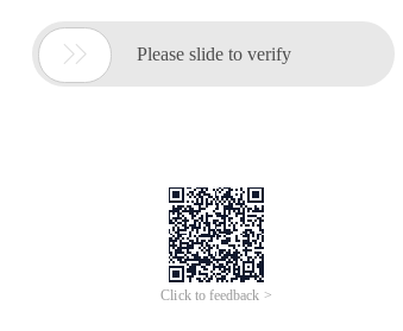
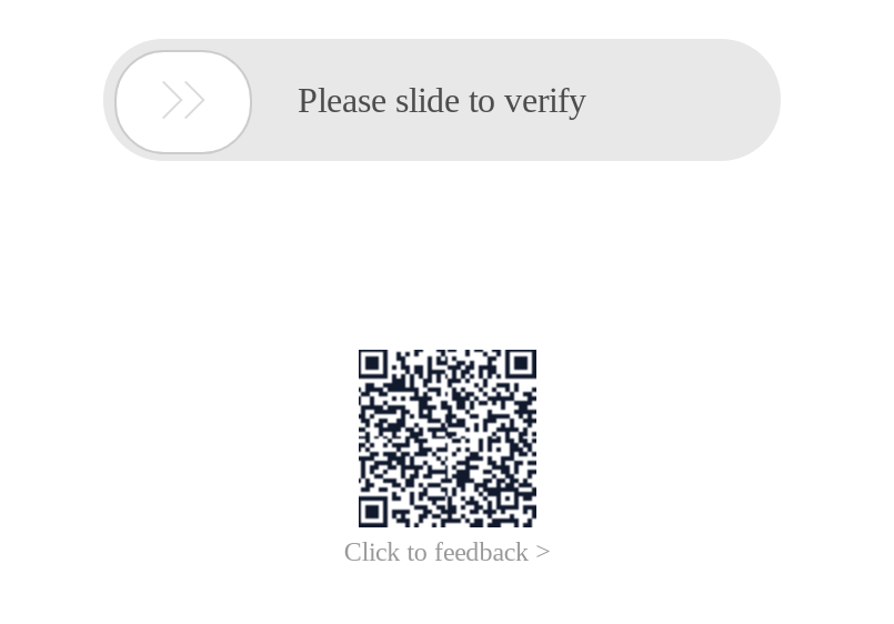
[169,186,265,284] [image] -> [356,348,539,530] [image]

